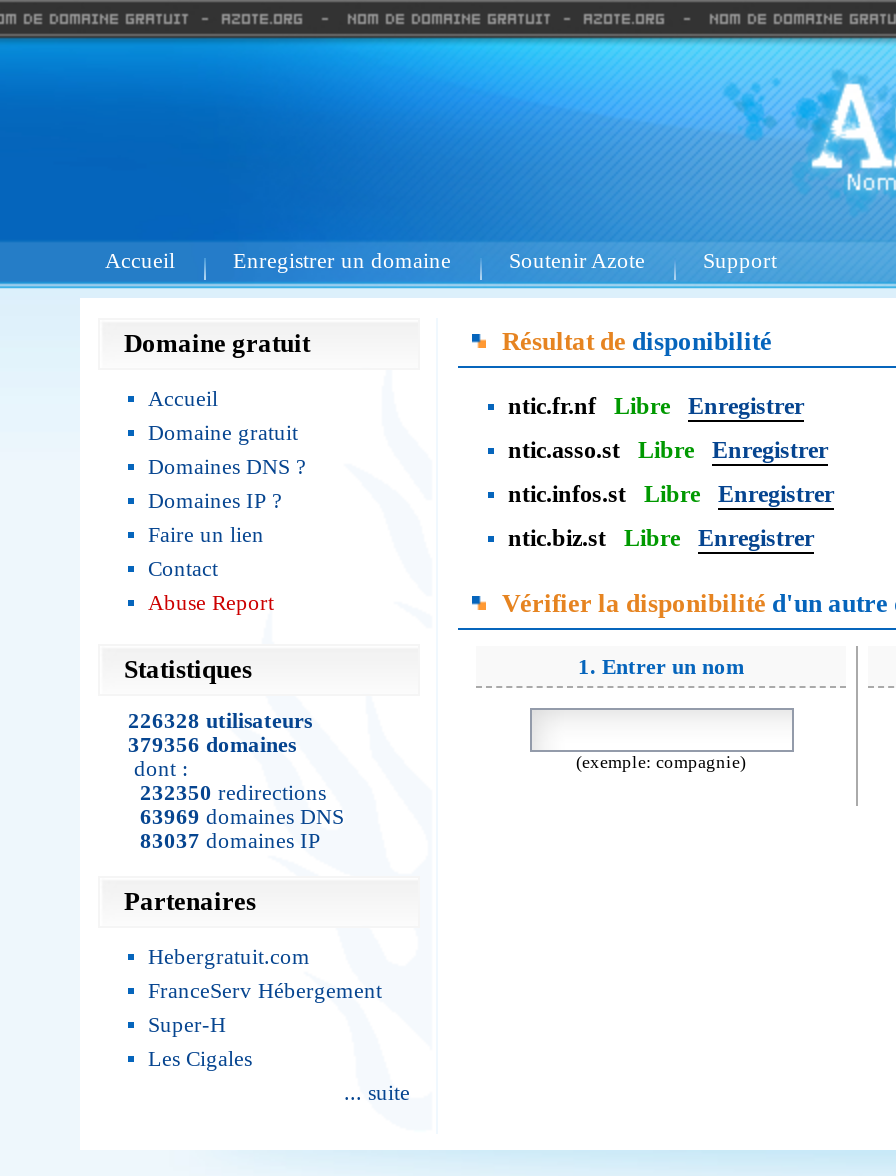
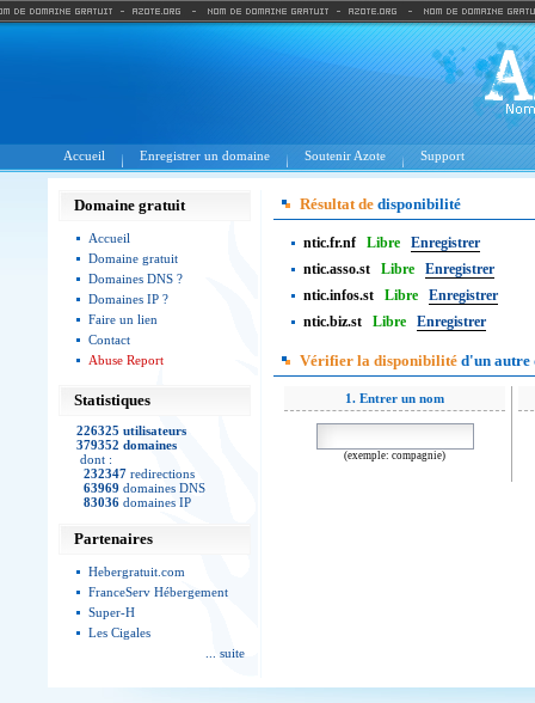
[128,708,312,732] 226328 utilisateurs -> [76,423,186,438] 226325 utilisateurs
[128,732,296,756] 379356 domaines -> [76,438,177,452] 379352 domaines
[140,780,326,804] 232350 redirections -> [84,466,195,481] 232347 redirections
[140,828,320,852] 83037 domaines IP -> [84,495,191,509] 83036 domaines IP

